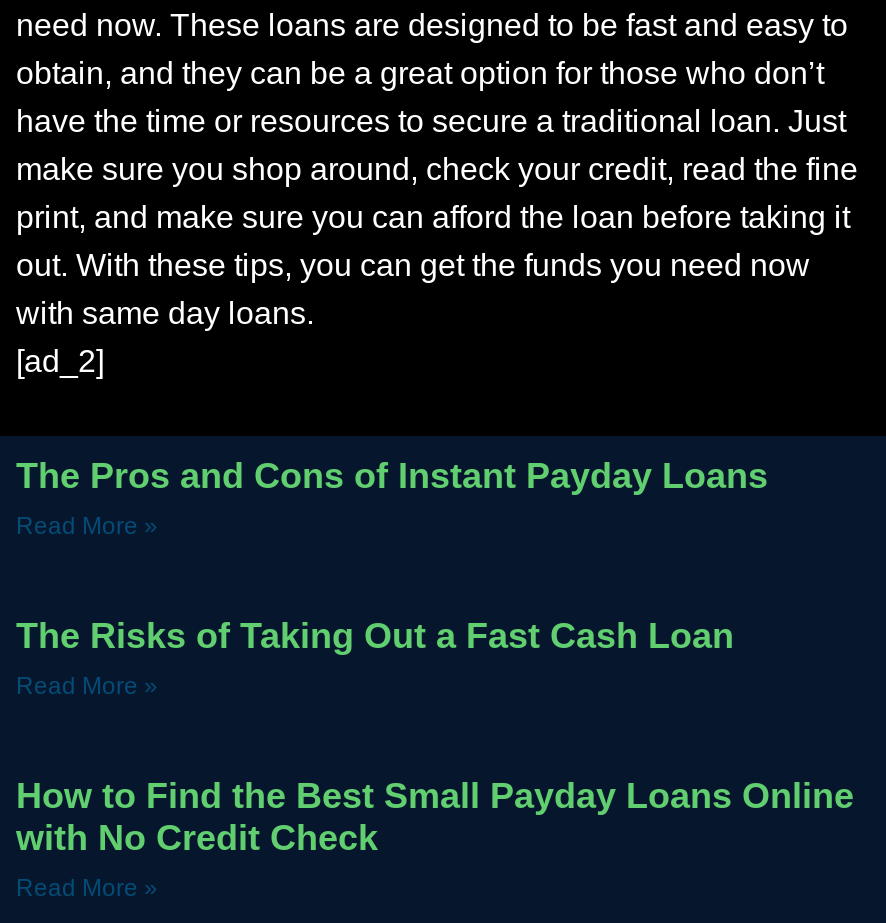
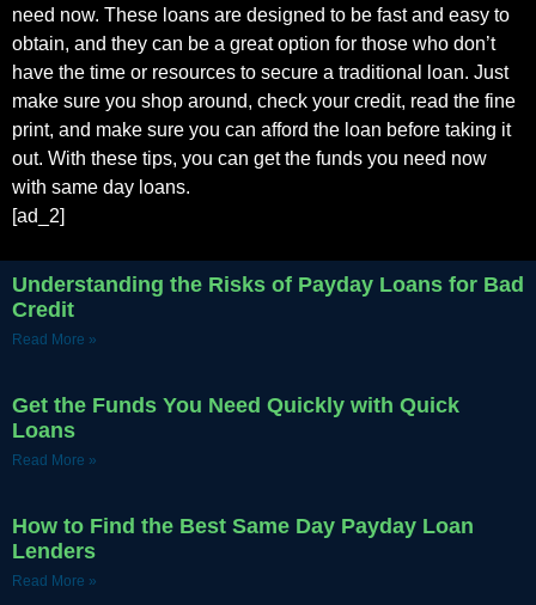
[16,455,768,495] The Pros and Cons of Instant Payday Loans -> [12,272,524,321] Understanding the Risks of Payday Loans for Bad | Credit
[16,615,734,655] The Risks of Taking Out a Fast Cash Loan -> [12,393,459,442] Get the Funds You Need Quickly with Quick | Loans
[16,775,854,857] How to Find the Best Small Payday Loans Online | with No Credit Check -> [12,514,474,563] How to Find the Best Same Day Payday Loan | Lenders

